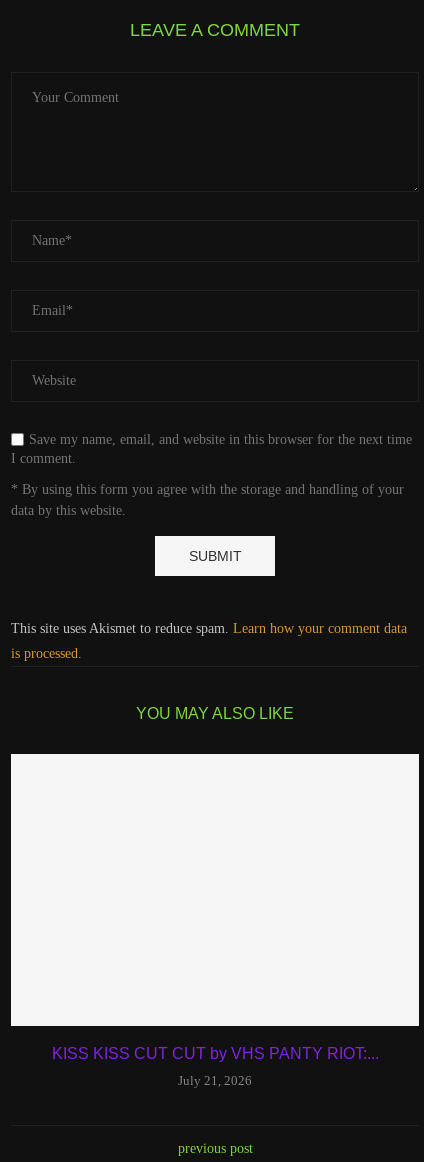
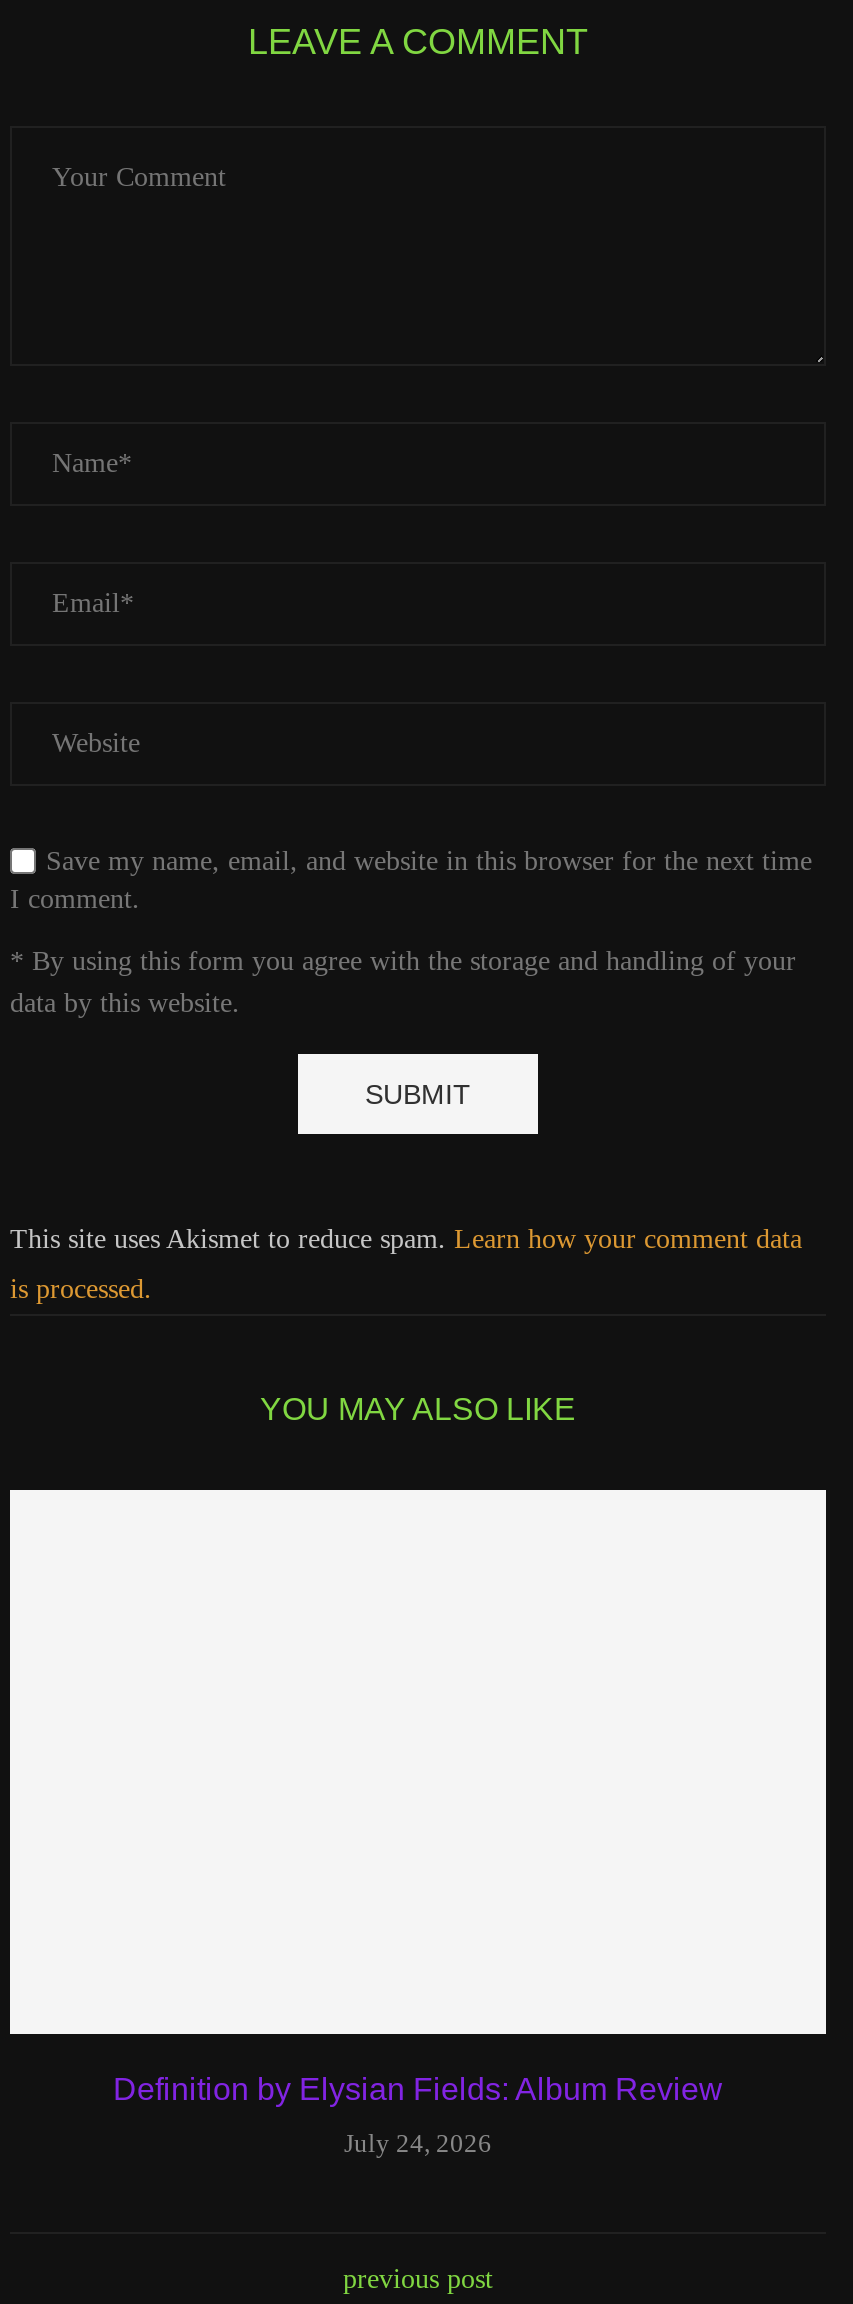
[51,1045,378,1062] KISS KISS CUT CUT by VHS PANTY RIOT:... -> [113,2072,723,2106] Definition by Elysian Fields: Album Review
[178,1073,252,1088] July 21, 2026 -> [344,2128,492,2158] July 24, 2026

